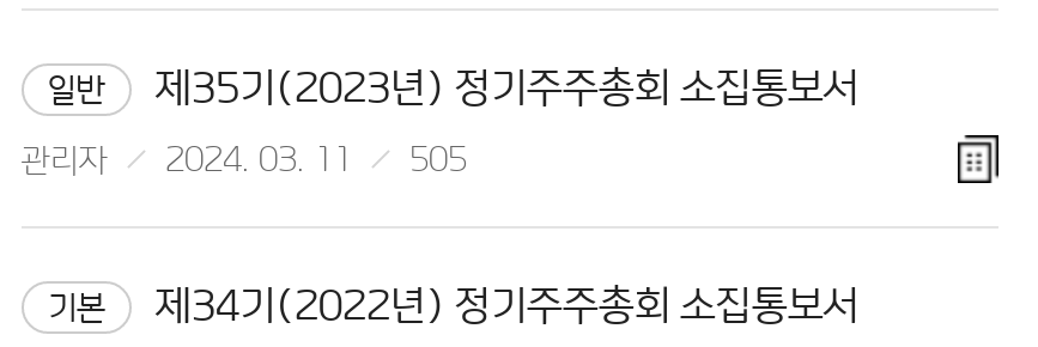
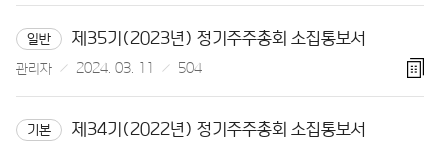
[22,140,467,179] 관리자 2024. 03. 11 505 -> [16,60,202,76] 관리자 2024. 03. 11 504

